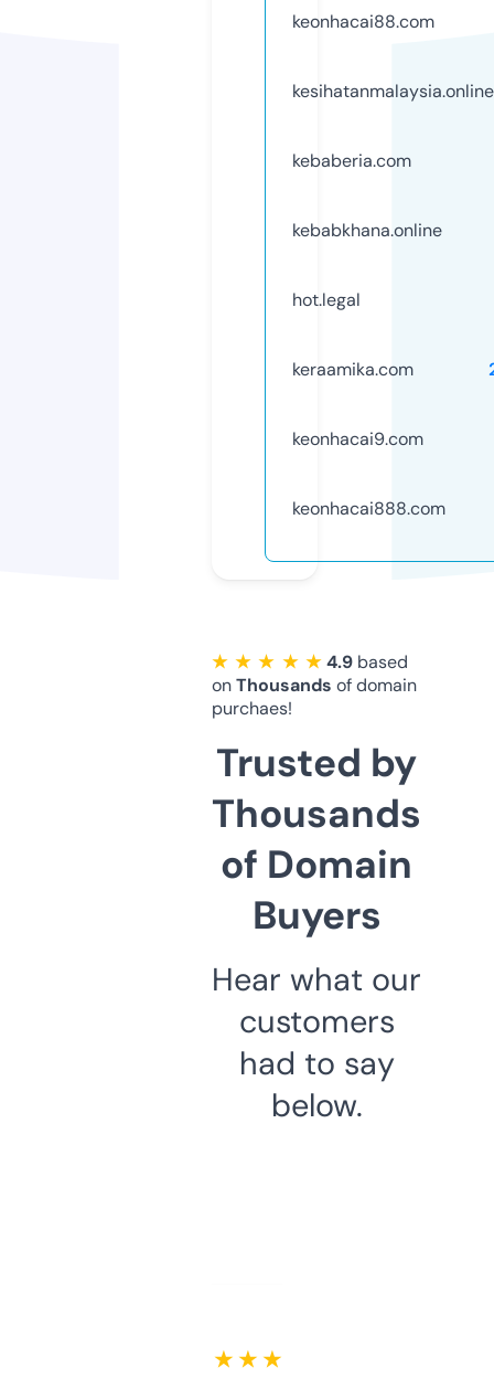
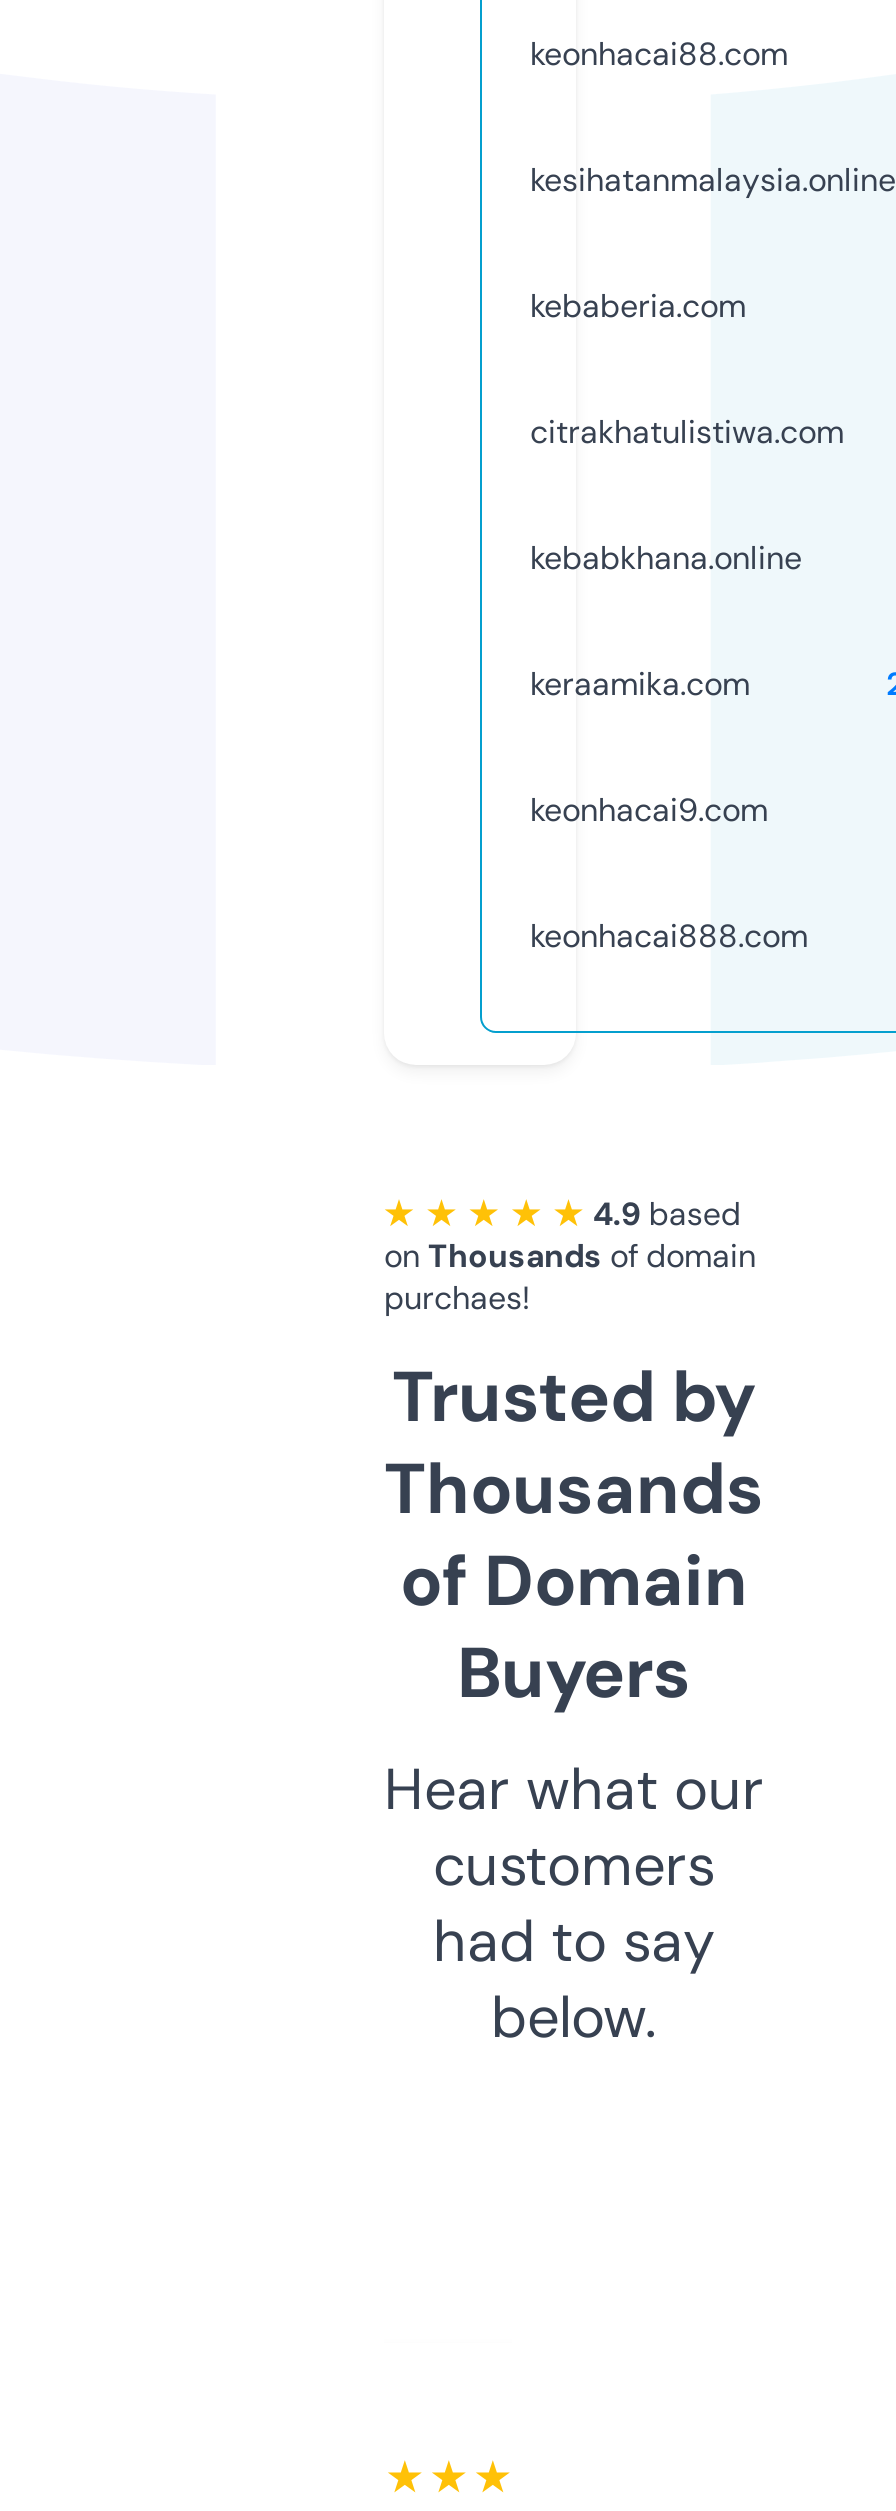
none -> [530,411,844,453] citrakhatulistiwa.com
moved [292,218,442,242] -> [530,537,802,579]: kebabkhana.online
[292,288,361,311] hot.legal -> none

